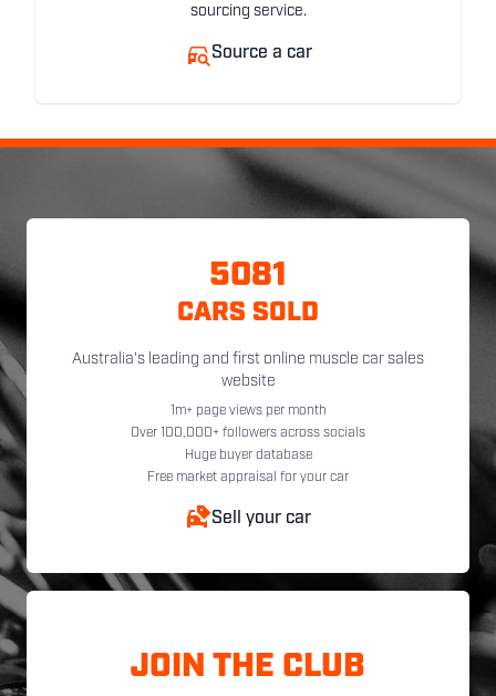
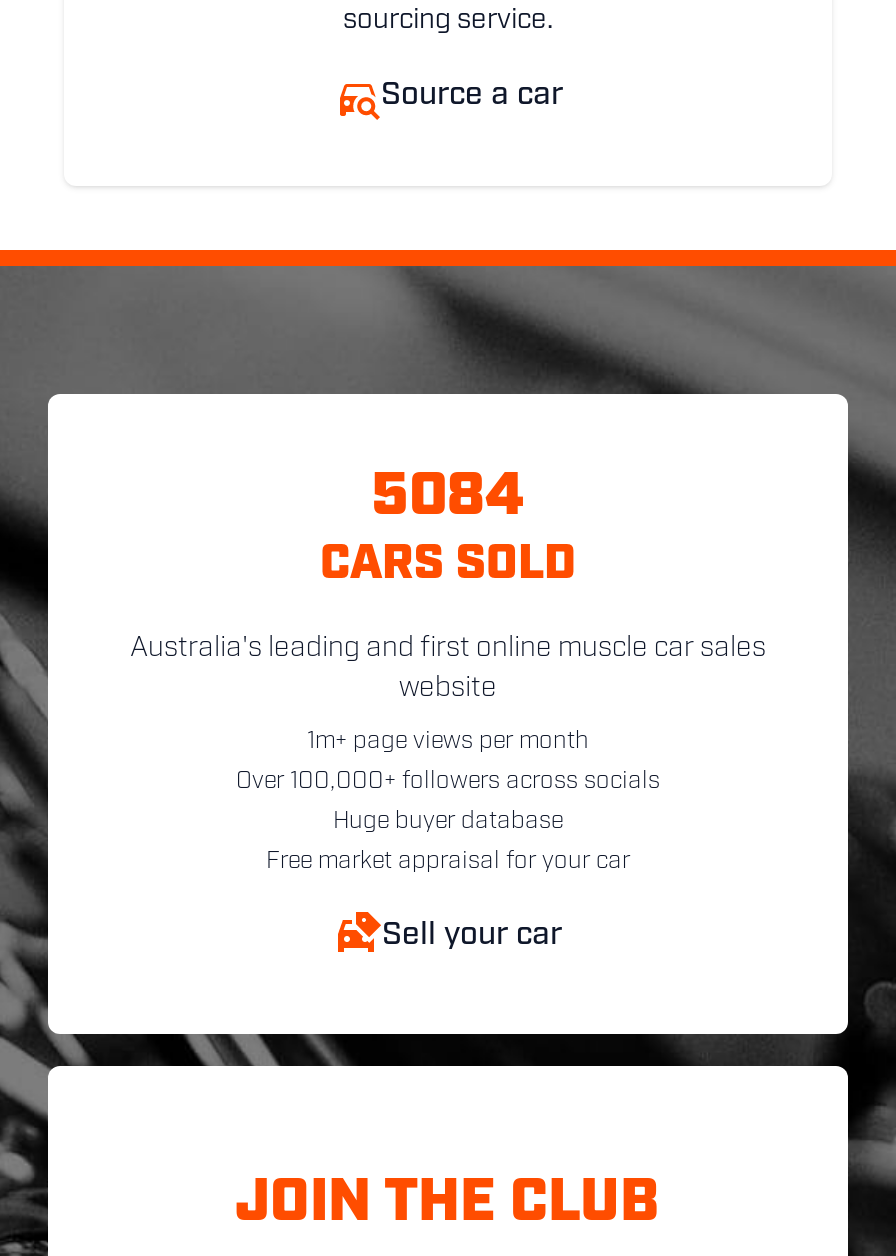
[209,260,287,294] 5081 -> [371,469,525,531] 5084

